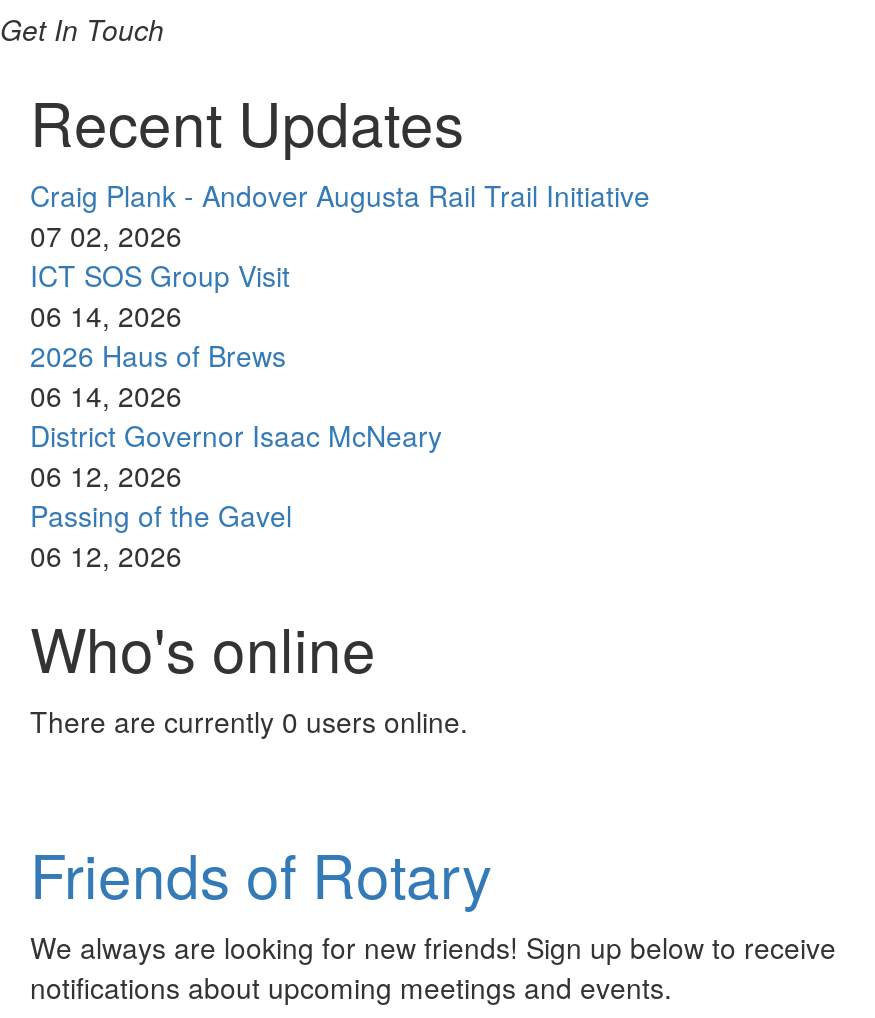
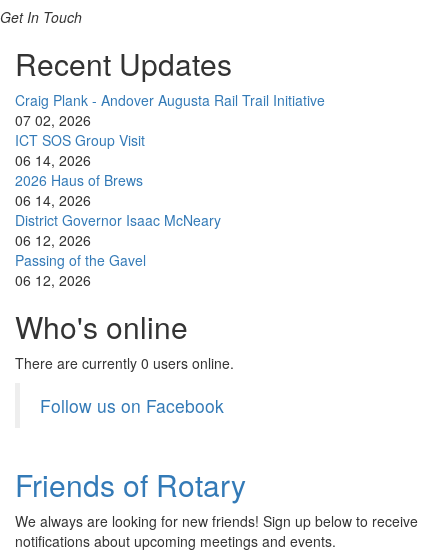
none -> [40,393,224,418] Follow us on Facebook

